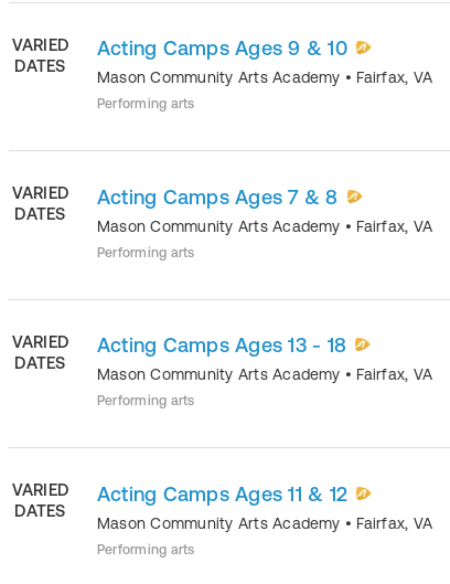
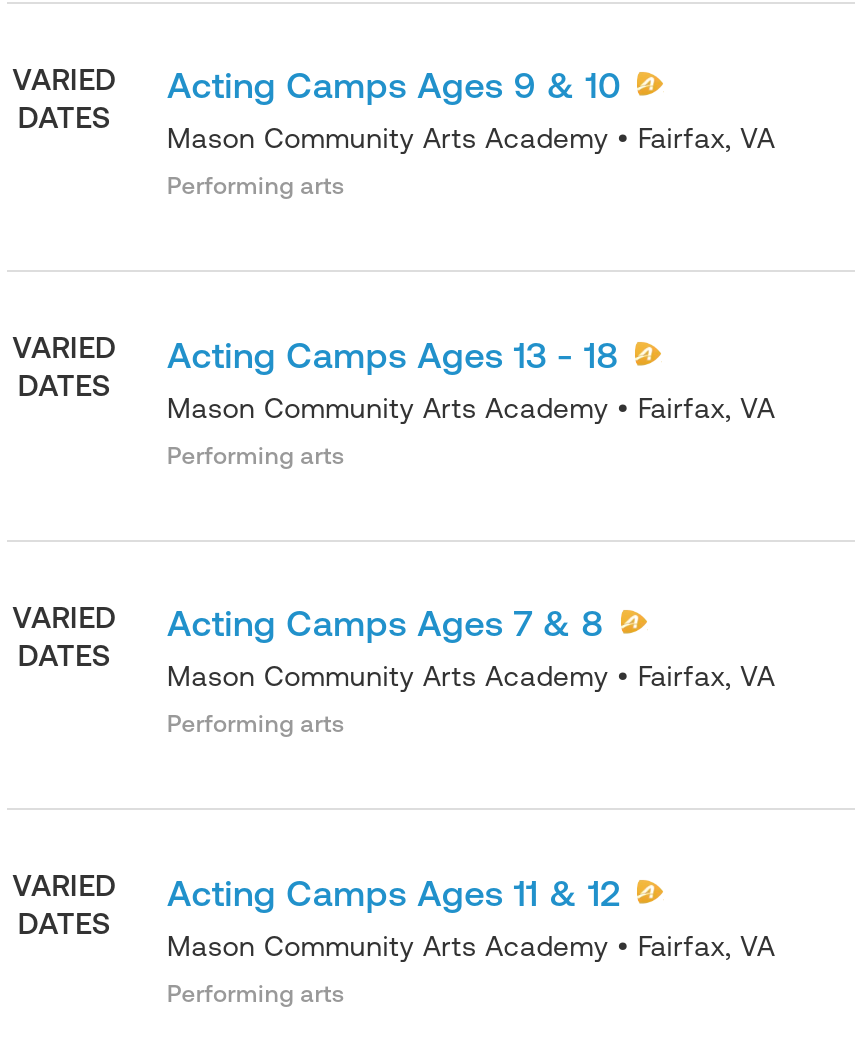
moved [97,185,338,208] -> [167,602,604,644]: Acting Camps Ages 7 & 8
moved [97,333,346,357] -> [167,333,619,375]: Acting Camps Ages 13 - 18

